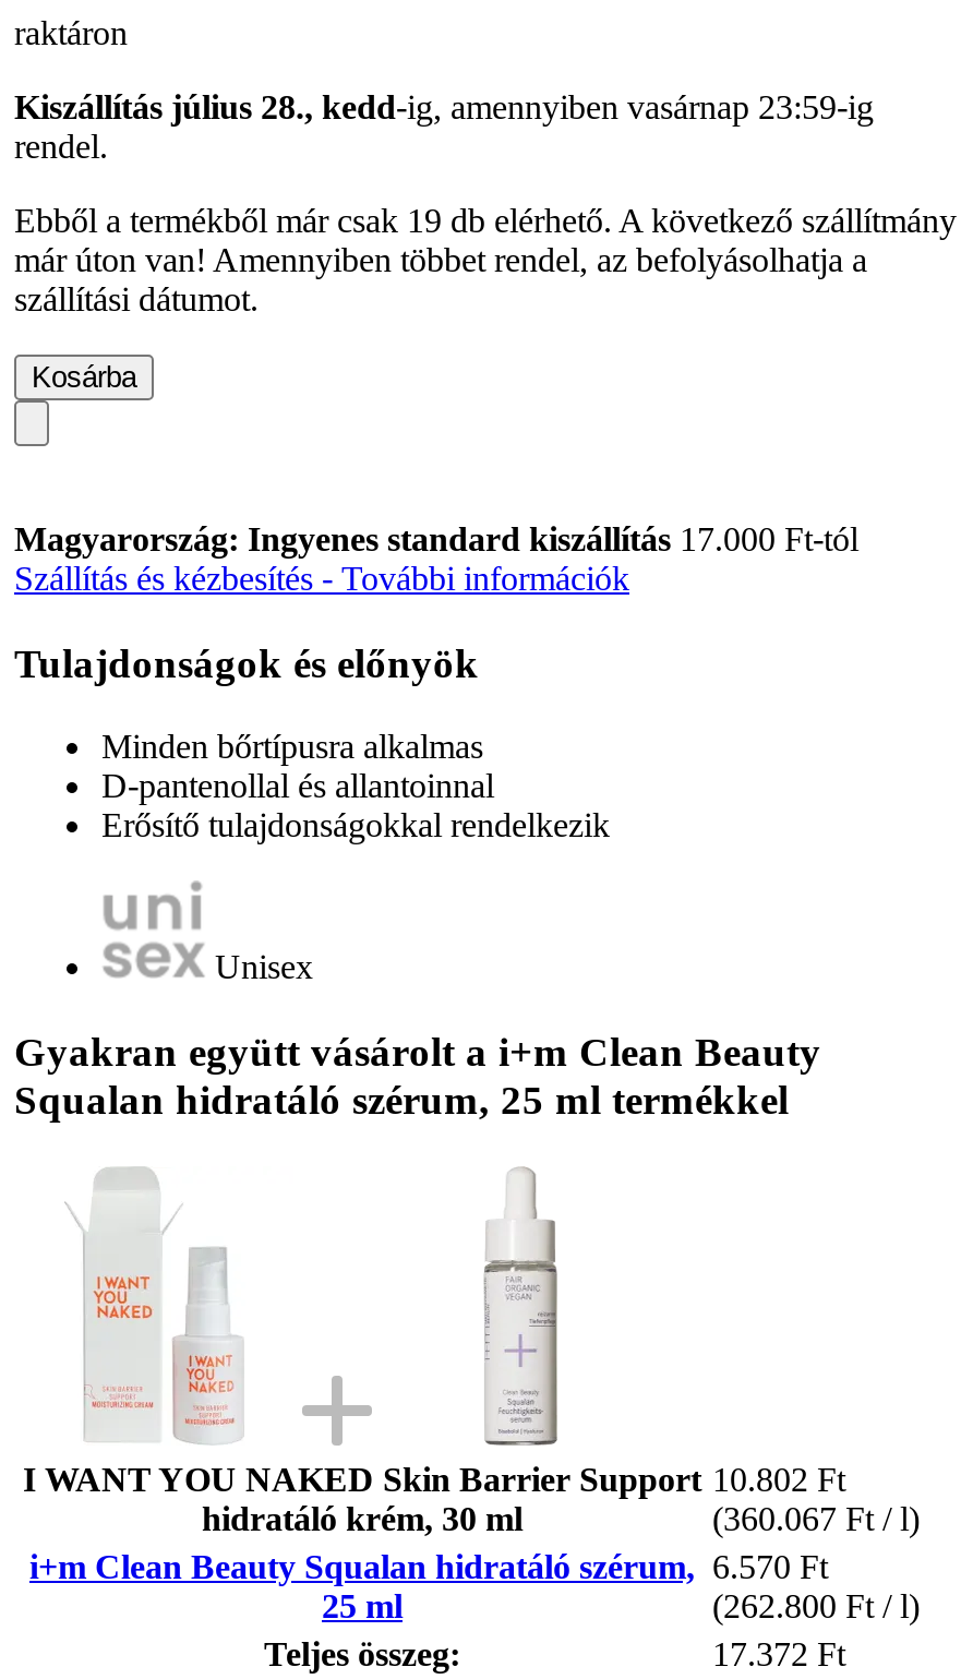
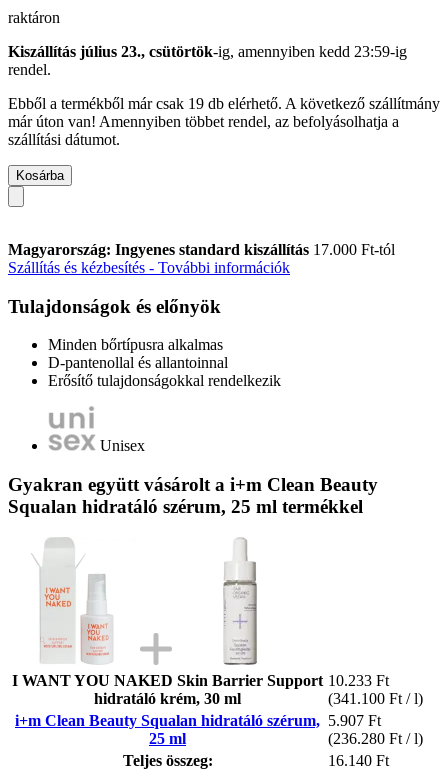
[14,88,874,125] Kiszállítás július 28., kedd-ig, amennyiben vasárnap 23:59-ig -> [8,43,407,60] Kiszállítás július 23., csütörtök-ig, amennyiben kedd 23:59-ig
[23,1460,845,1497] I WANT YOU NAKED Skin Barrier Support 10.802 Ft -> [12,672,389,689] I WANT YOU NAKED Skin Barrier Support 10.233 Ft
[712,1499,920,1537] (360.067 Ft / l) -> [328,690,423,707] (341.100 Ft / l)
[29,1547,828,1585] i+m Clean Beauty Squalan hidratáló szérum, 6.570 Ft -> [15,712,381,729] i+m Clean Beauty Squalan hidratáló szérum, 5.907 Ft
[712,1587,920,1624] (262.800 Ft / l) -> [328,730,423,747] (236.280 Ft / l)
[712,1635,845,1672] 17.372 Ft -> [328,752,389,769] 16.140 Ft

